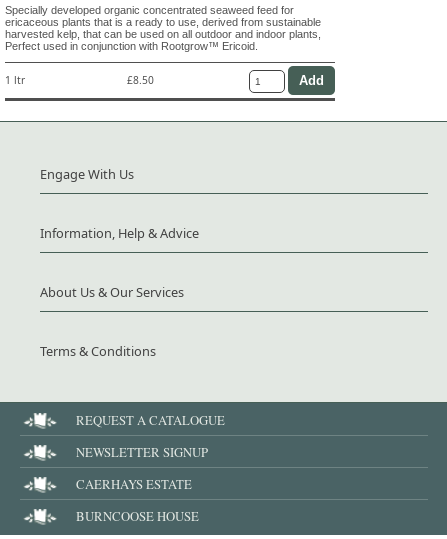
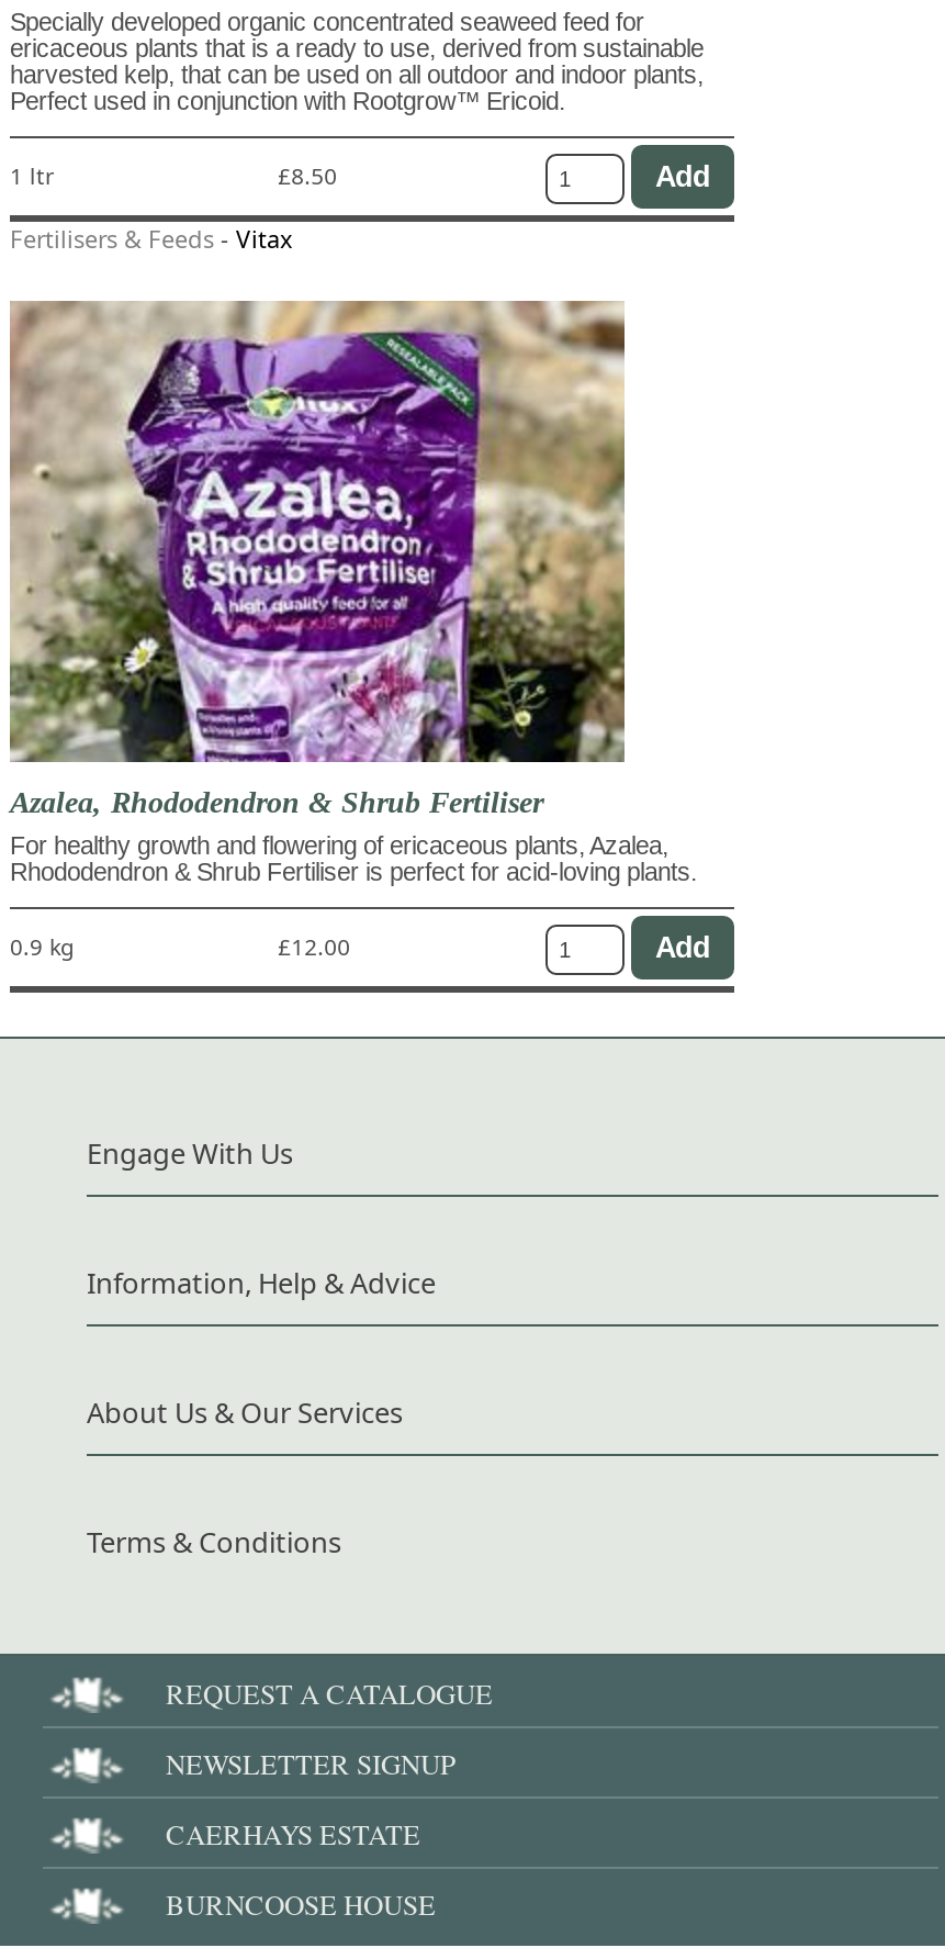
none -> [10,222,293,255] Fertilisers & Feeds-Vitax
none -> [10,301,697,963] [image] | Azalea, Rhododendron & Shrub Fertiliser | For healthy growth and flowering of ericaceous plants, Azalea, | Rhododendron & Shrub Fertiliser is perfect for acid-loving plants. | 0.9 kg | £12.00

